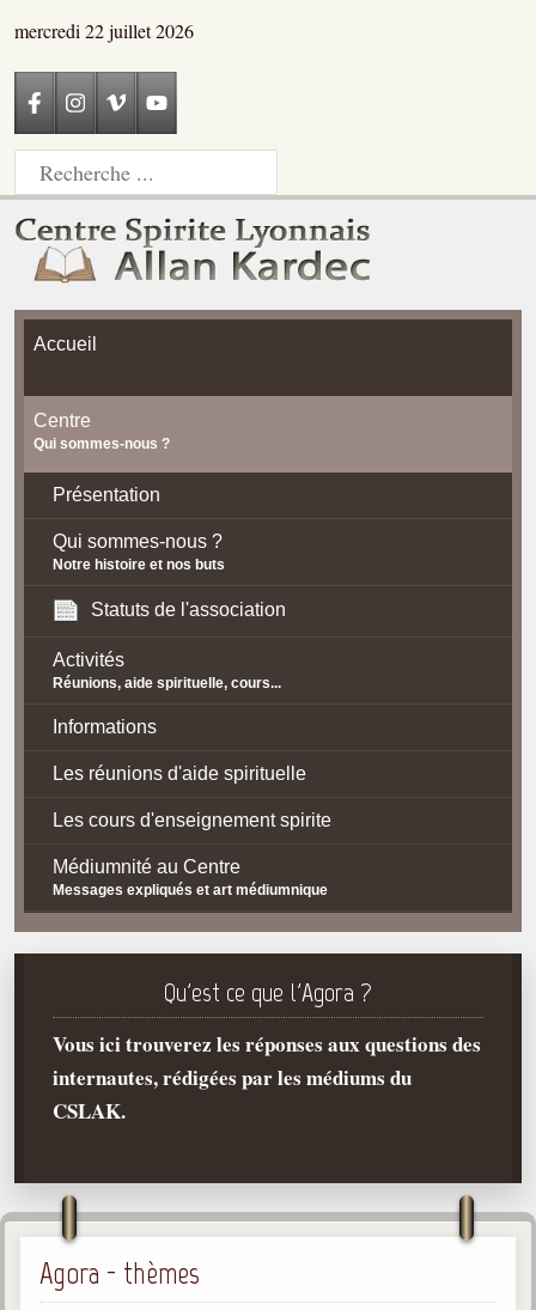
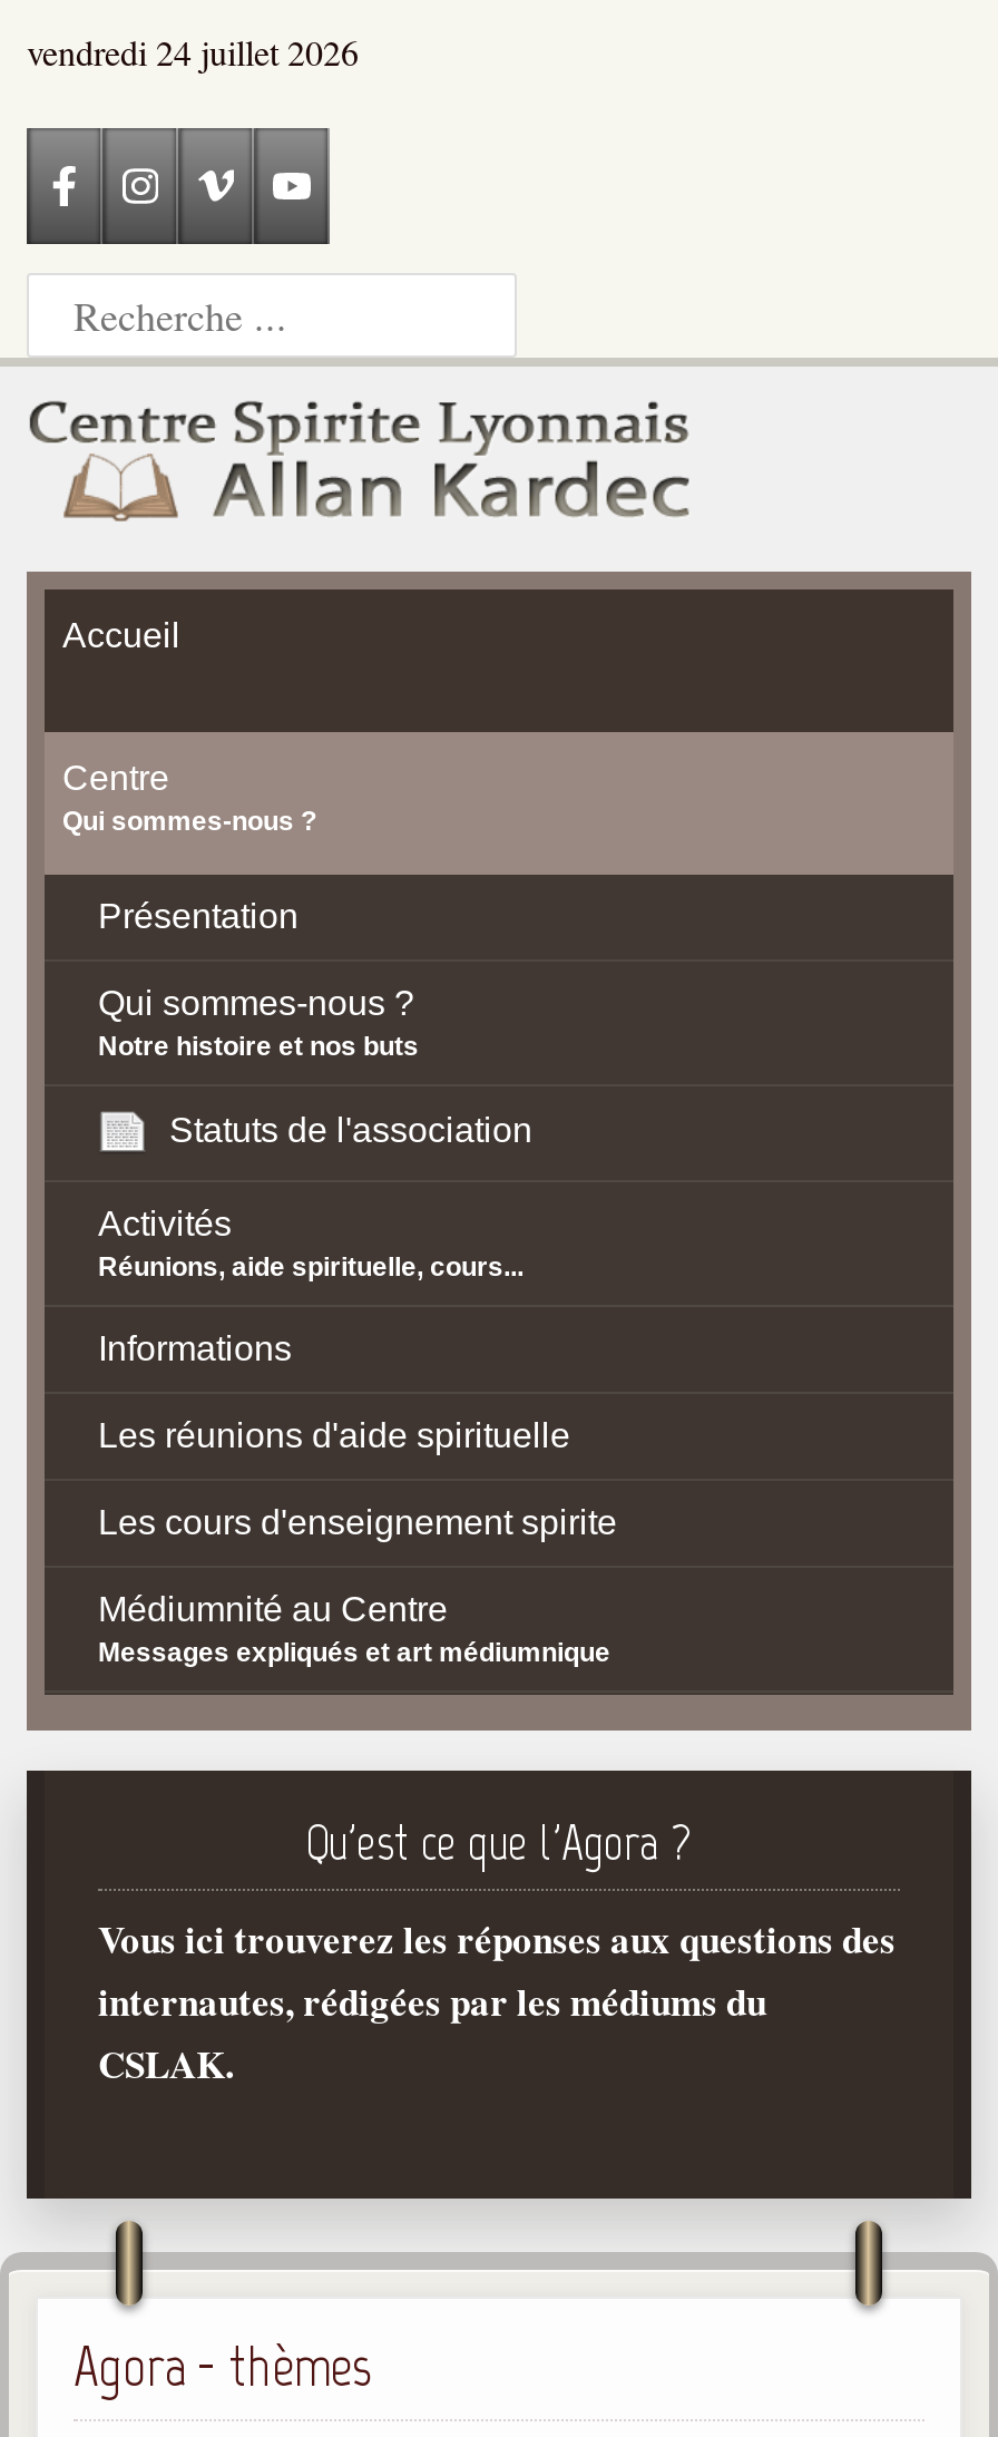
[14,18,194,43] mercredi 22 juillet 2026 -> [27,28,359,75] vendredi 24 juillet 2026

